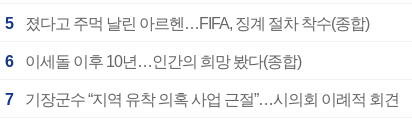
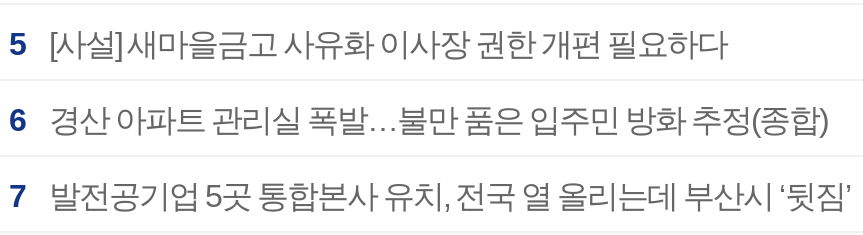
[25,15,369,32] 졌다고 주먹 날린 아르헨…FIFA, 징계 절차 착수(종합) -> [49,27,727,61] [사설] 새마을금고 사유화 이사장 권한 개편 필요하다
[25,53,301,70] 이세돌 이후 10년…인간의 희망 봤다(종합) -> [49,103,827,137] 경산 아파트 관리실 폭발…불만 품은 입주민 방화 추정(종합)
[25,91,399,108] 기장군수 “지역 유착 의혹 사업 근절”…시의회 이례적 회견 -> [49,179,851,213] 발전공기업 5곳 통합본사 유치, 전국 열 올리는데 부산시 ‘뒷짐’

